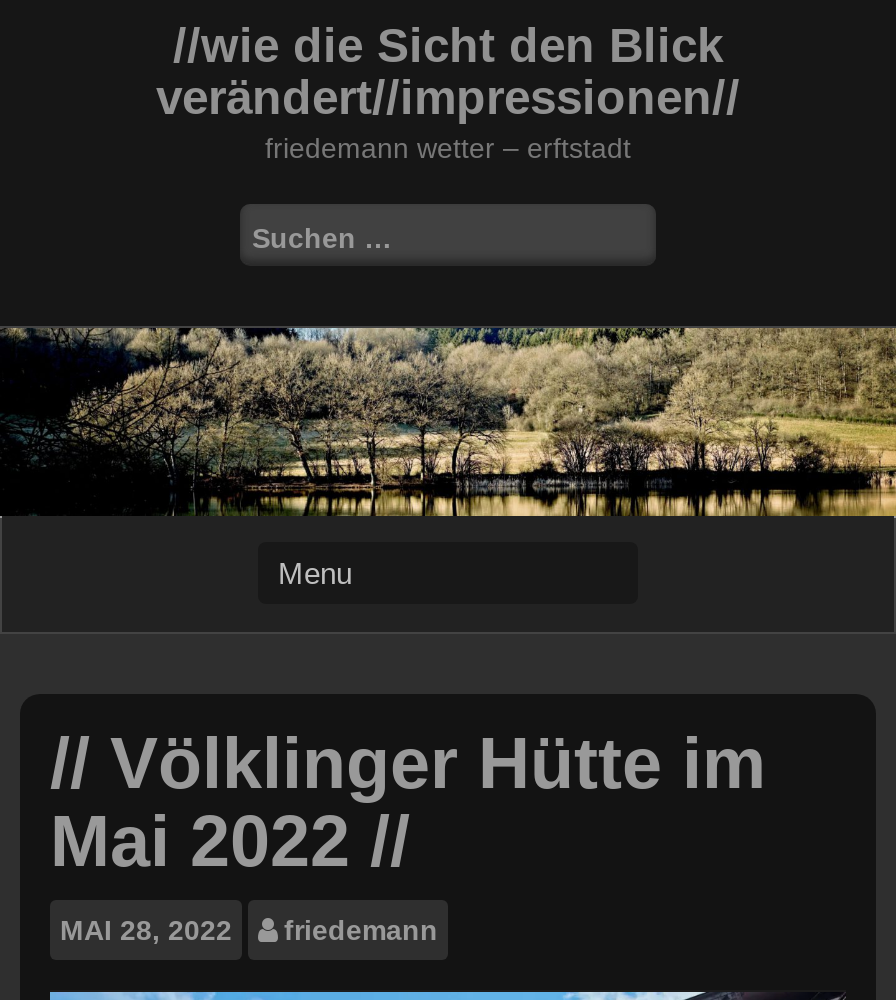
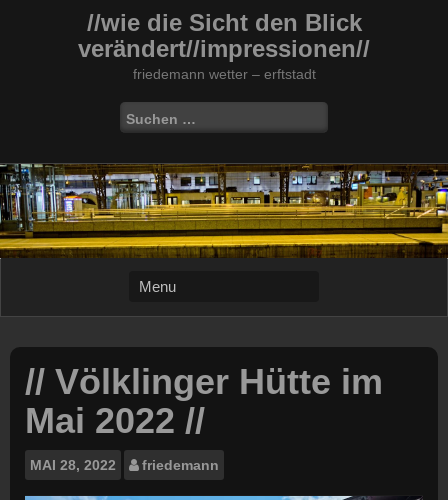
[6,326,890,518] [image] -> [3,164,445,258] [image]

